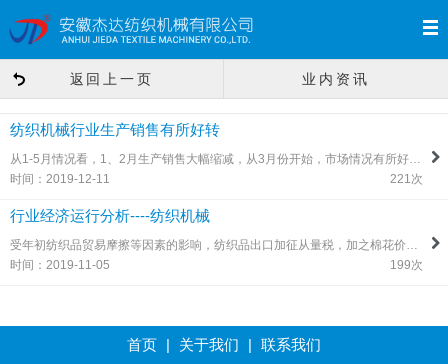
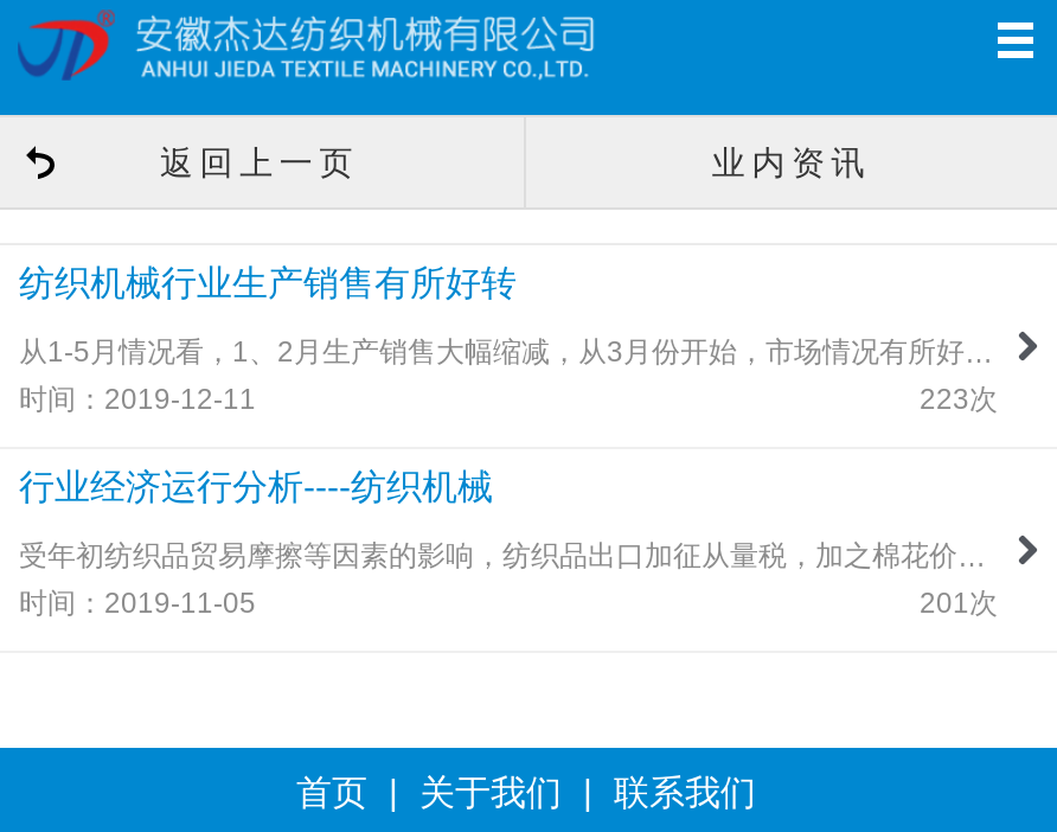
[390,172,423,186] 221次 -> [920,384,998,417] 223次
[390,258,423,272] 199次 -> [920,588,998,621] 201次

